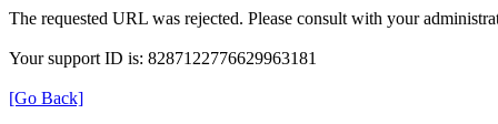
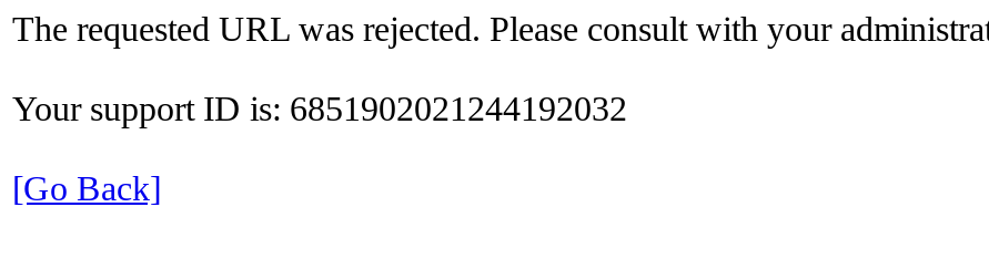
[9,49,317,68] Your support ID is: 8287122776629963181 -> [12,90,627,127] Your support ID is: 6851902021244192032

